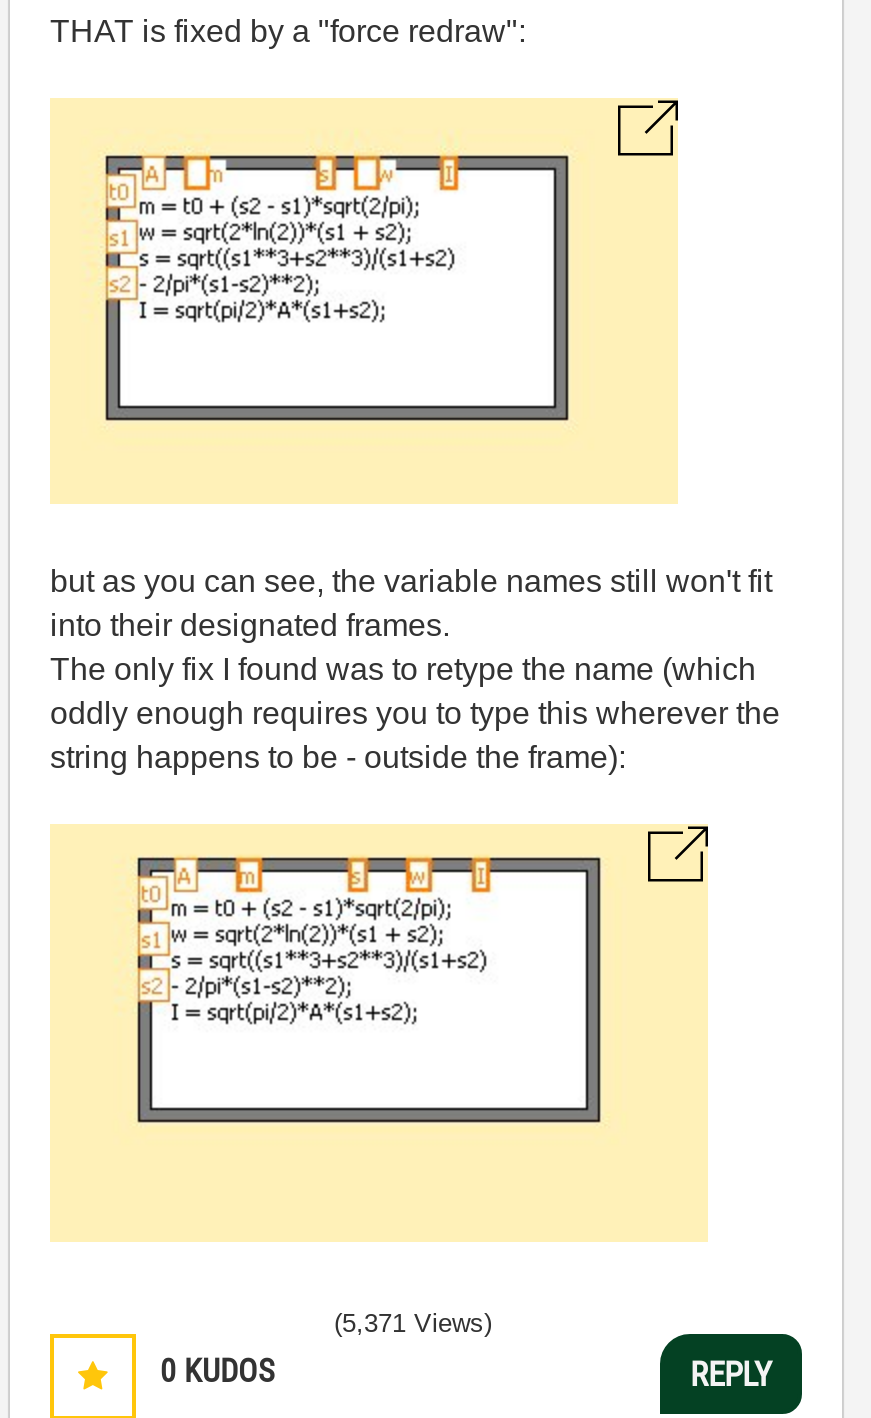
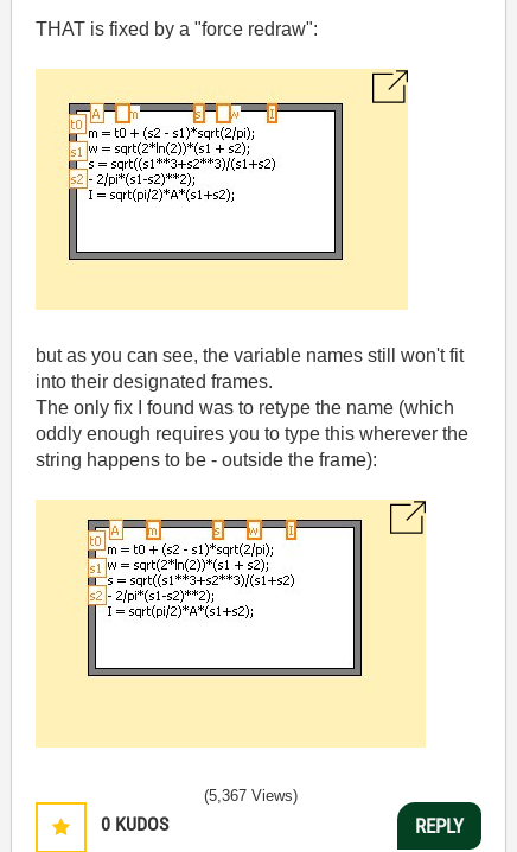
[334,1308,492,1338] (5,371 Views) -> [204,787,298,805] (5,367 Views)

